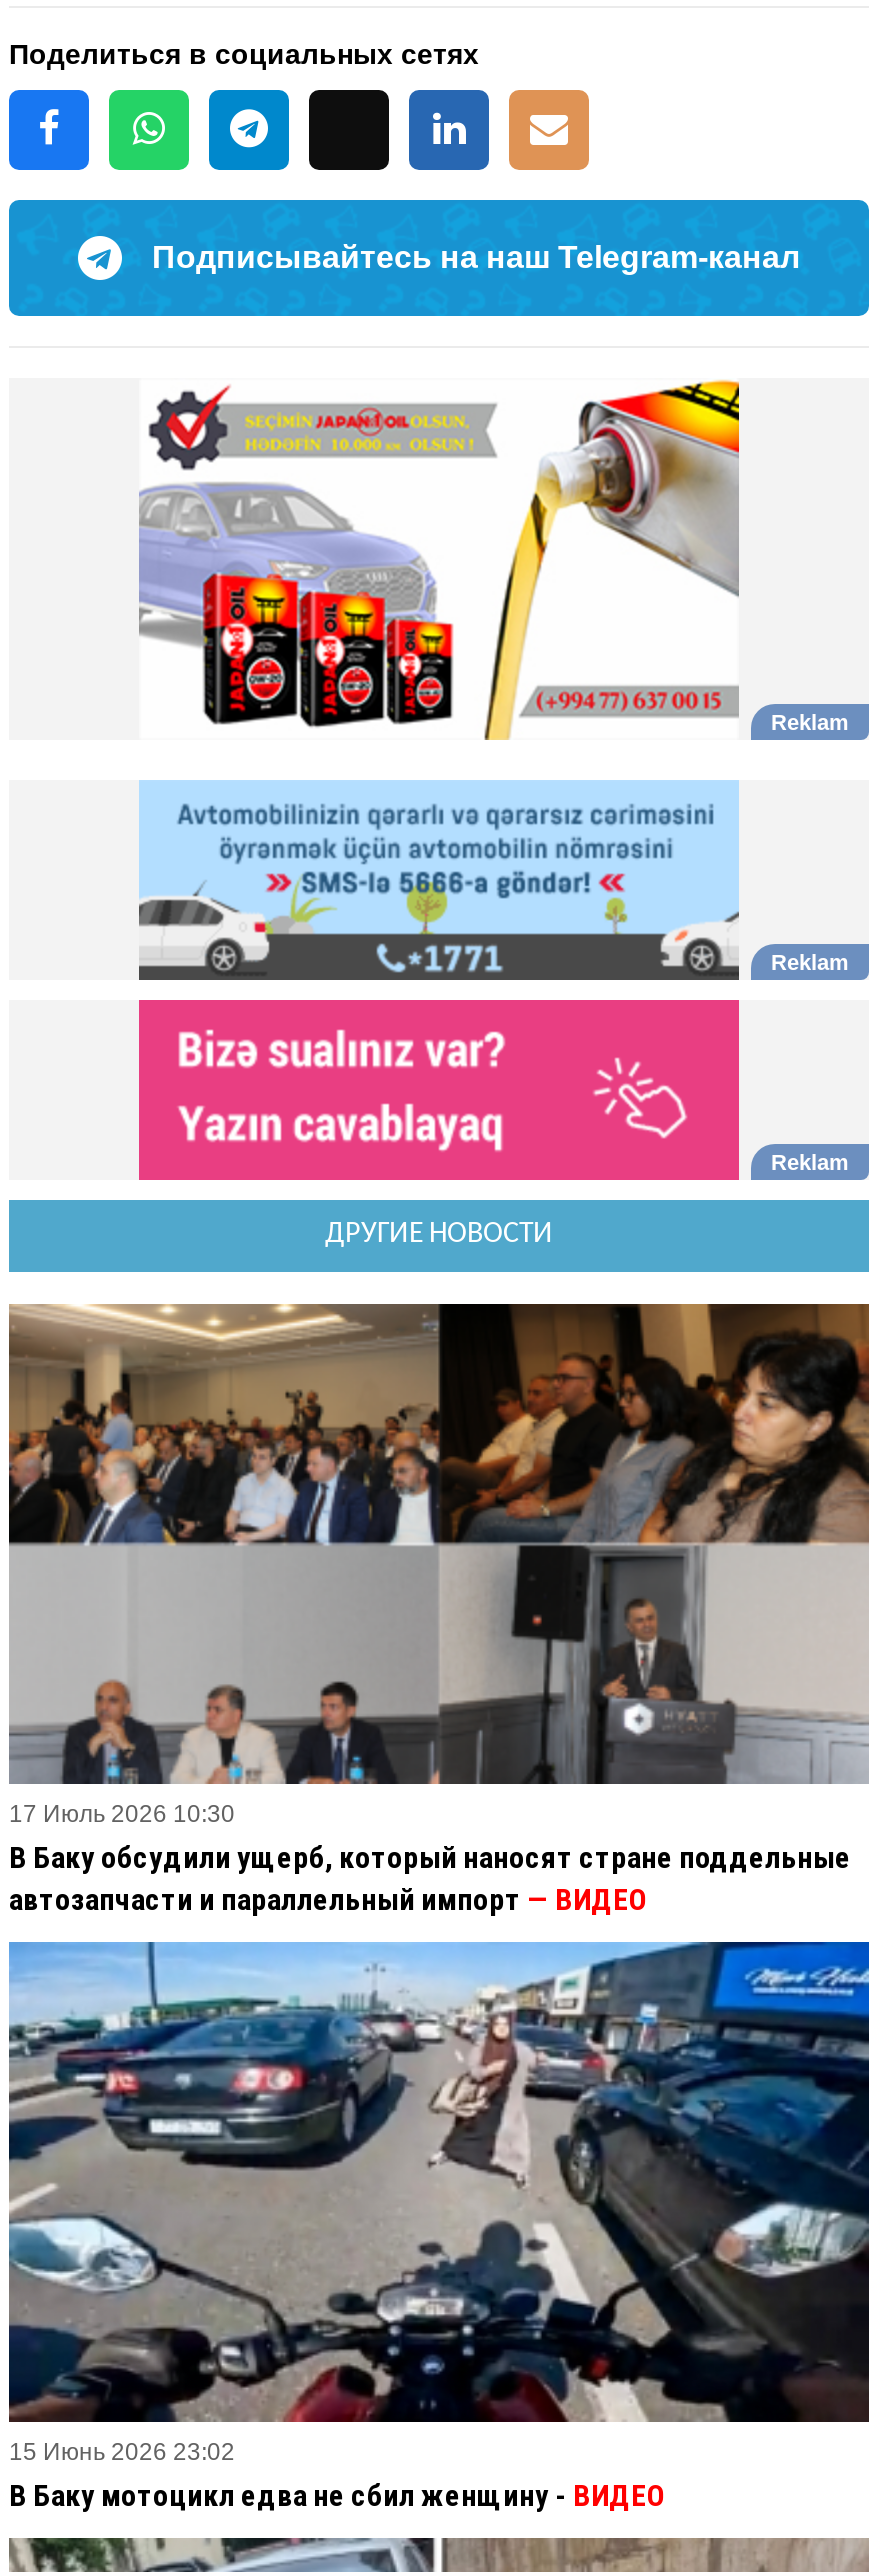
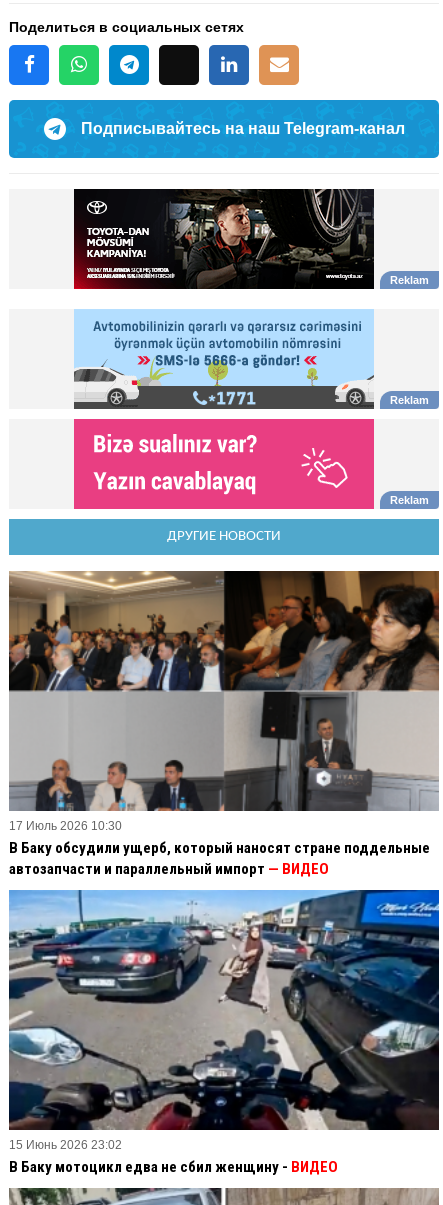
[139,378,741,742] [image] -> [73,188,375,290] [image]

